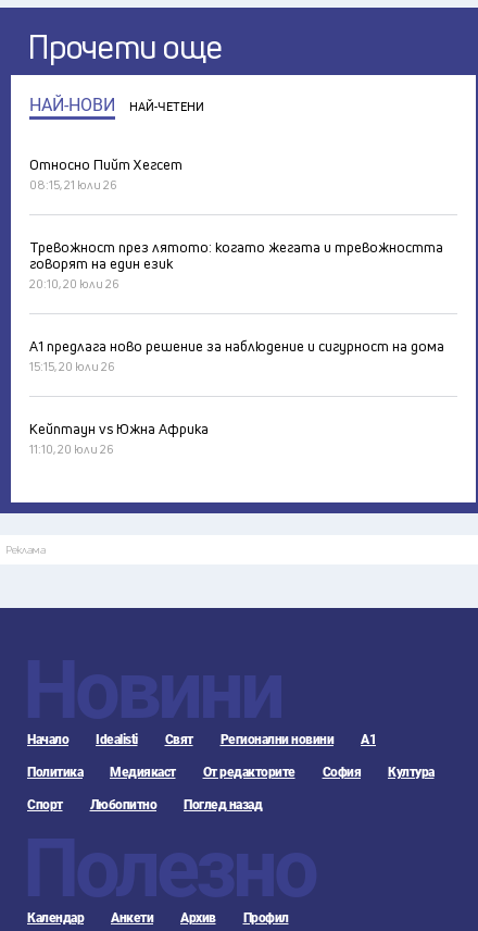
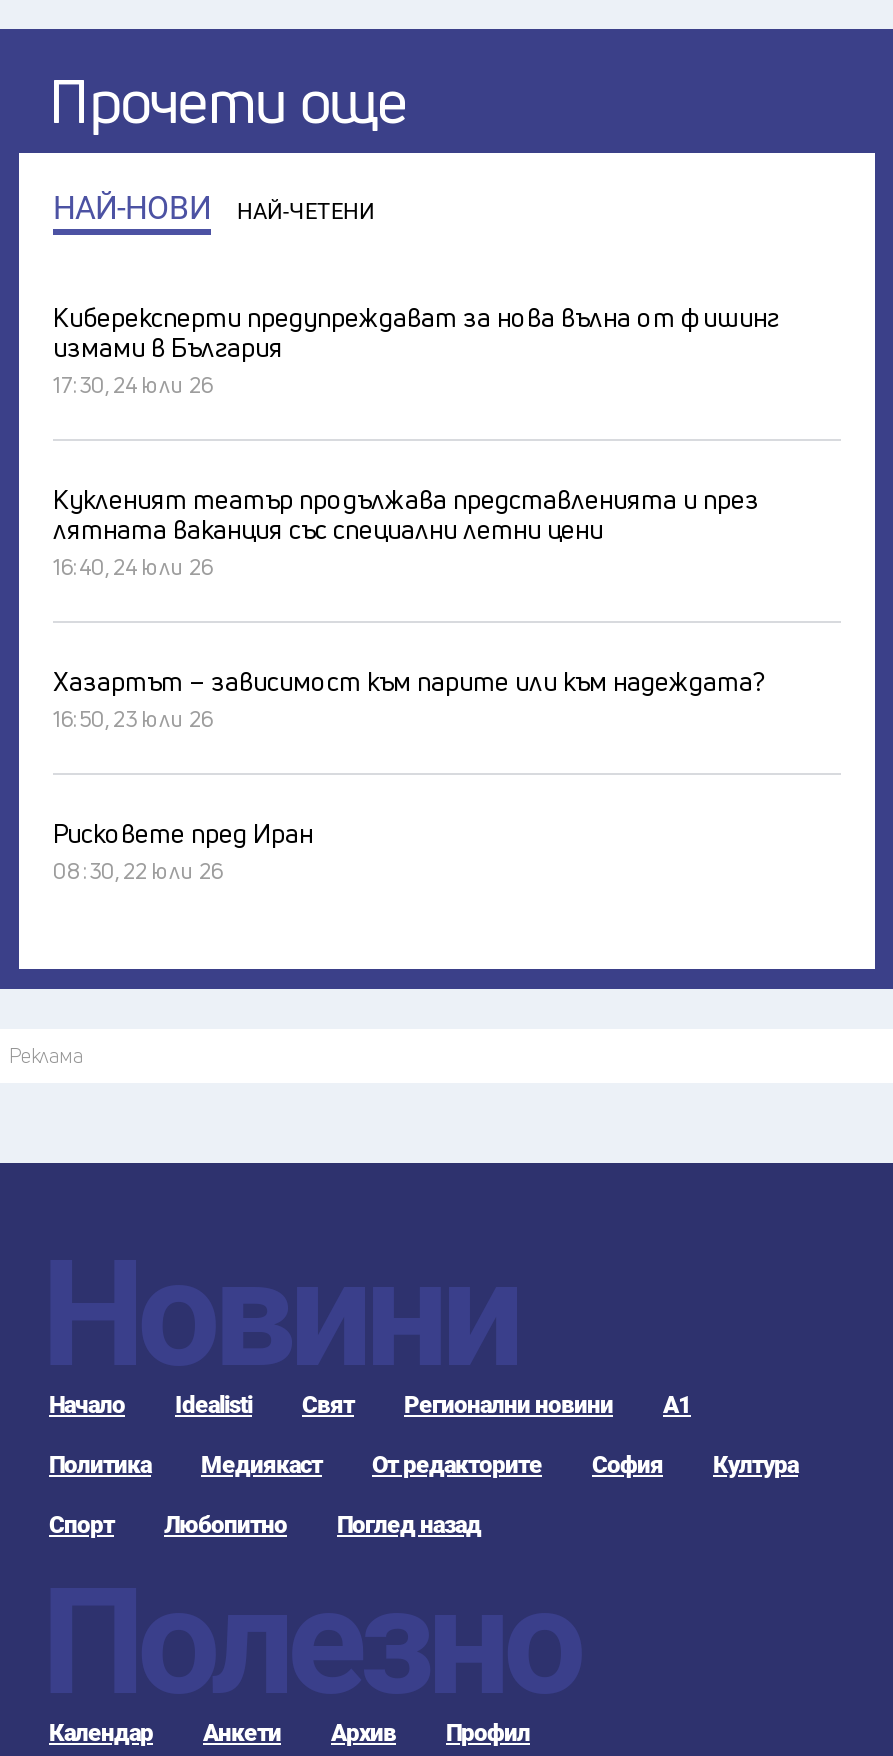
[29,155,183,193] Относно Пийт Хегсет | 08:15, 21 юли 26 -> [53,299,779,399] Киберексперти предупреждават за нова вълна от фишинг | измами в България | 17:30, 24 юли 26
[29,237,443,292] Тревожност през лятото: когато жегата и тревожността | говорят на един език | 20:10, 20 юли 26 -> [53,481,759,581] Кукленият театър продължава представленията и през | лятната ваканция със специални летни цени | 16:40, 24 юли 26
[29,336,444,374] А1 предлага ново решение за наблюдение и сигурност на дома | 15:15, 20 юли 26 -> [53,663,763,733] Хазартът – зависимост към парите или към надеждата? | 16:50, 23 юли 26
[29,419,209,457] Кейптаун vs Южна Африка | 11:10, 20 юли 26 -> [53,815,313,885] Рисковете пред Иран | 08:30, 22 юли 26

